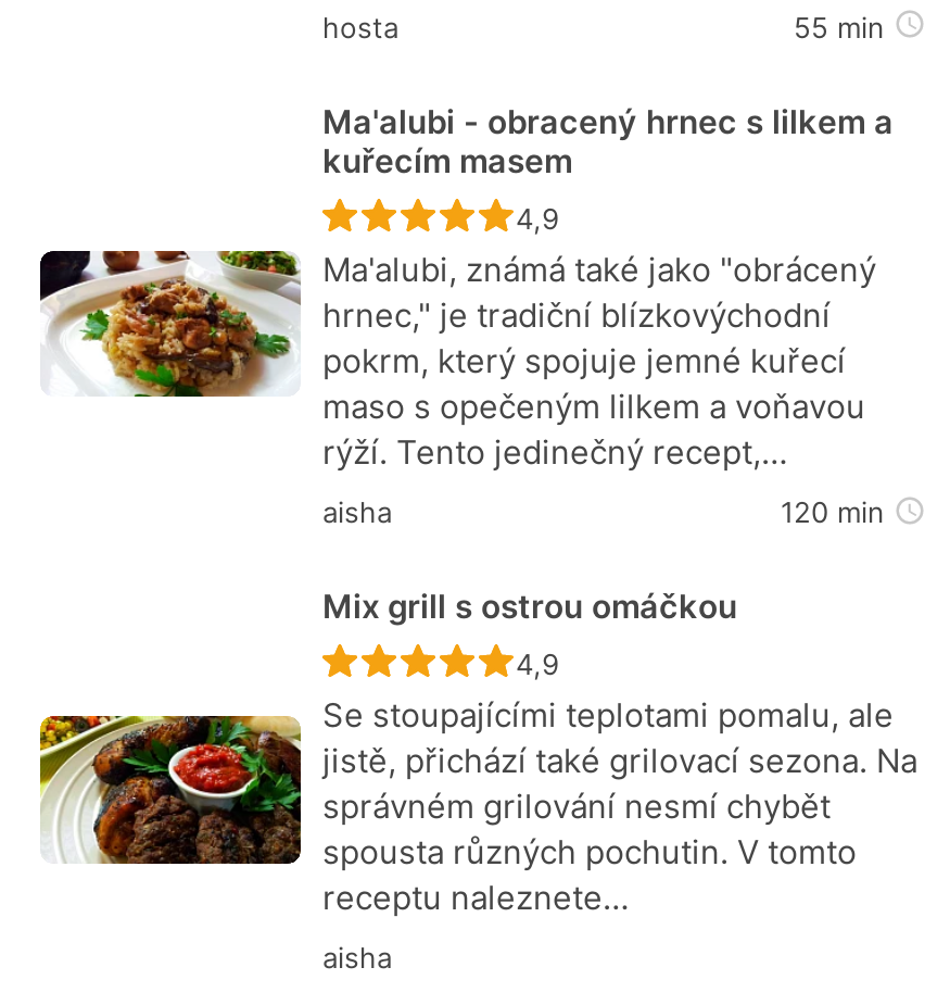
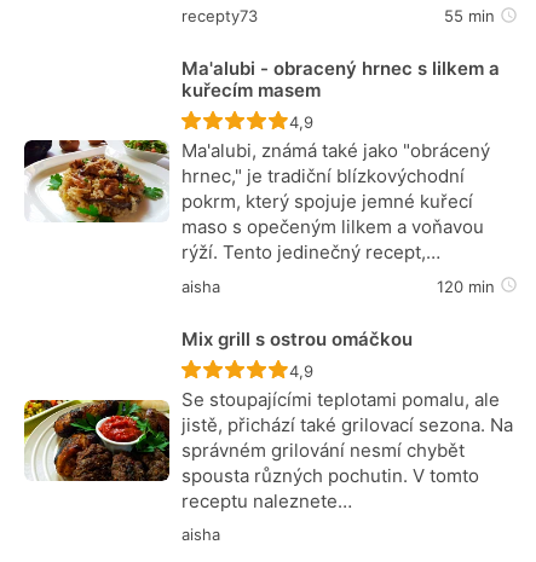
[322,10,398,45] hosta -> [181,7,258,26] recepty73

